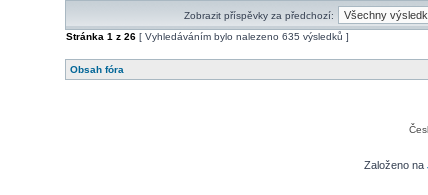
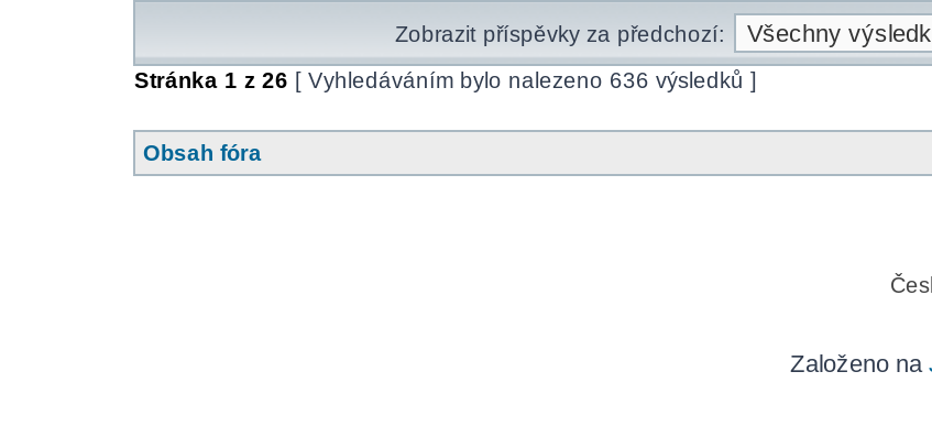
[65,31,348,42] Stránka 1 z 26 [ Vyhledáváním bylo nalezeno 635 výsledků ] -> [134,68,757,92] Stránka 1 z 26 [ Vyhledáváním bylo nalezeno 636 výsledků ]

